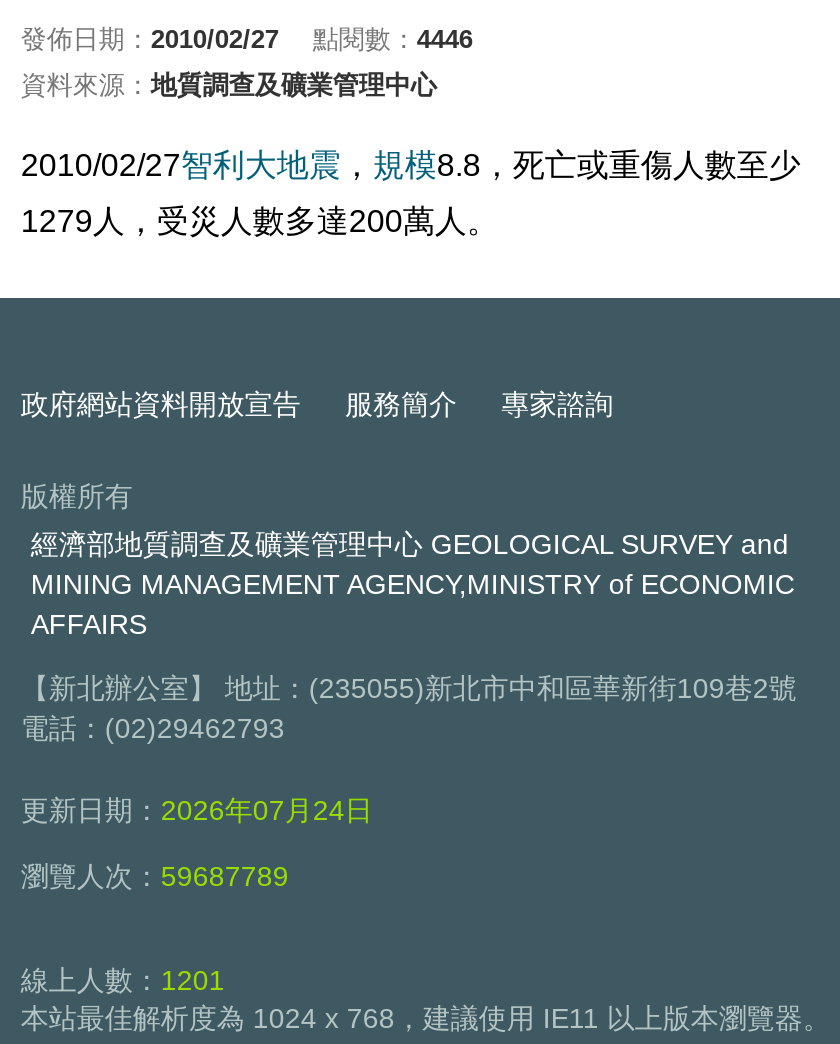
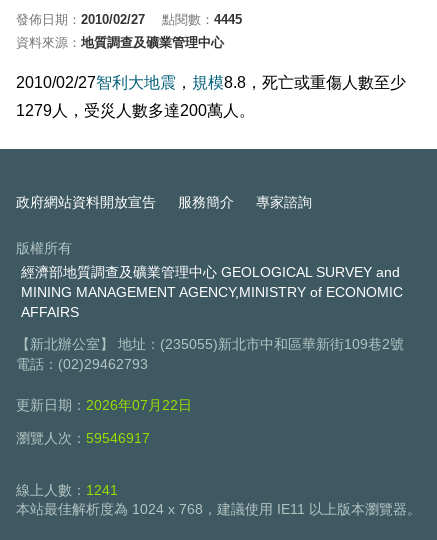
[313,24,473,54] 點閱數：4446 -> [162,12,242,27] 點閱數：4445
[21,794,373,826] 更新日期：2026年07月24日 -> [16,397,192,413] 更新日期：2026年07月22日
[21,860,289,892] 瀏覽人次：59687789 -> [16,430,150,446] 瀏覽人次：59546917
[21,963,225,995] 線上人數：1201 -> [16,481,118,497] 線上人數：1241

